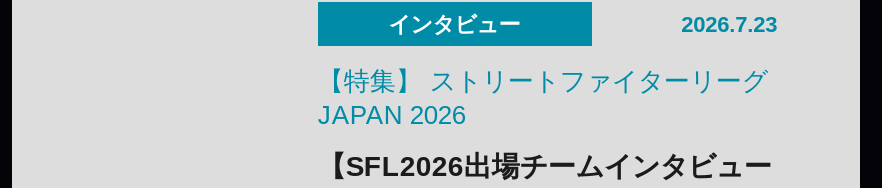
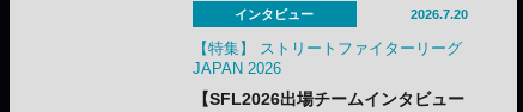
[681,11,777,35] 2026.7.23 -> [410,7,467,21] 2026.7.20

